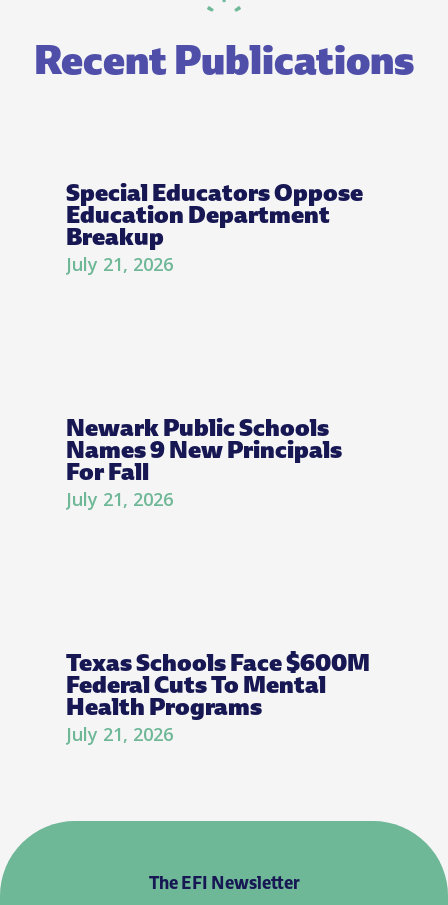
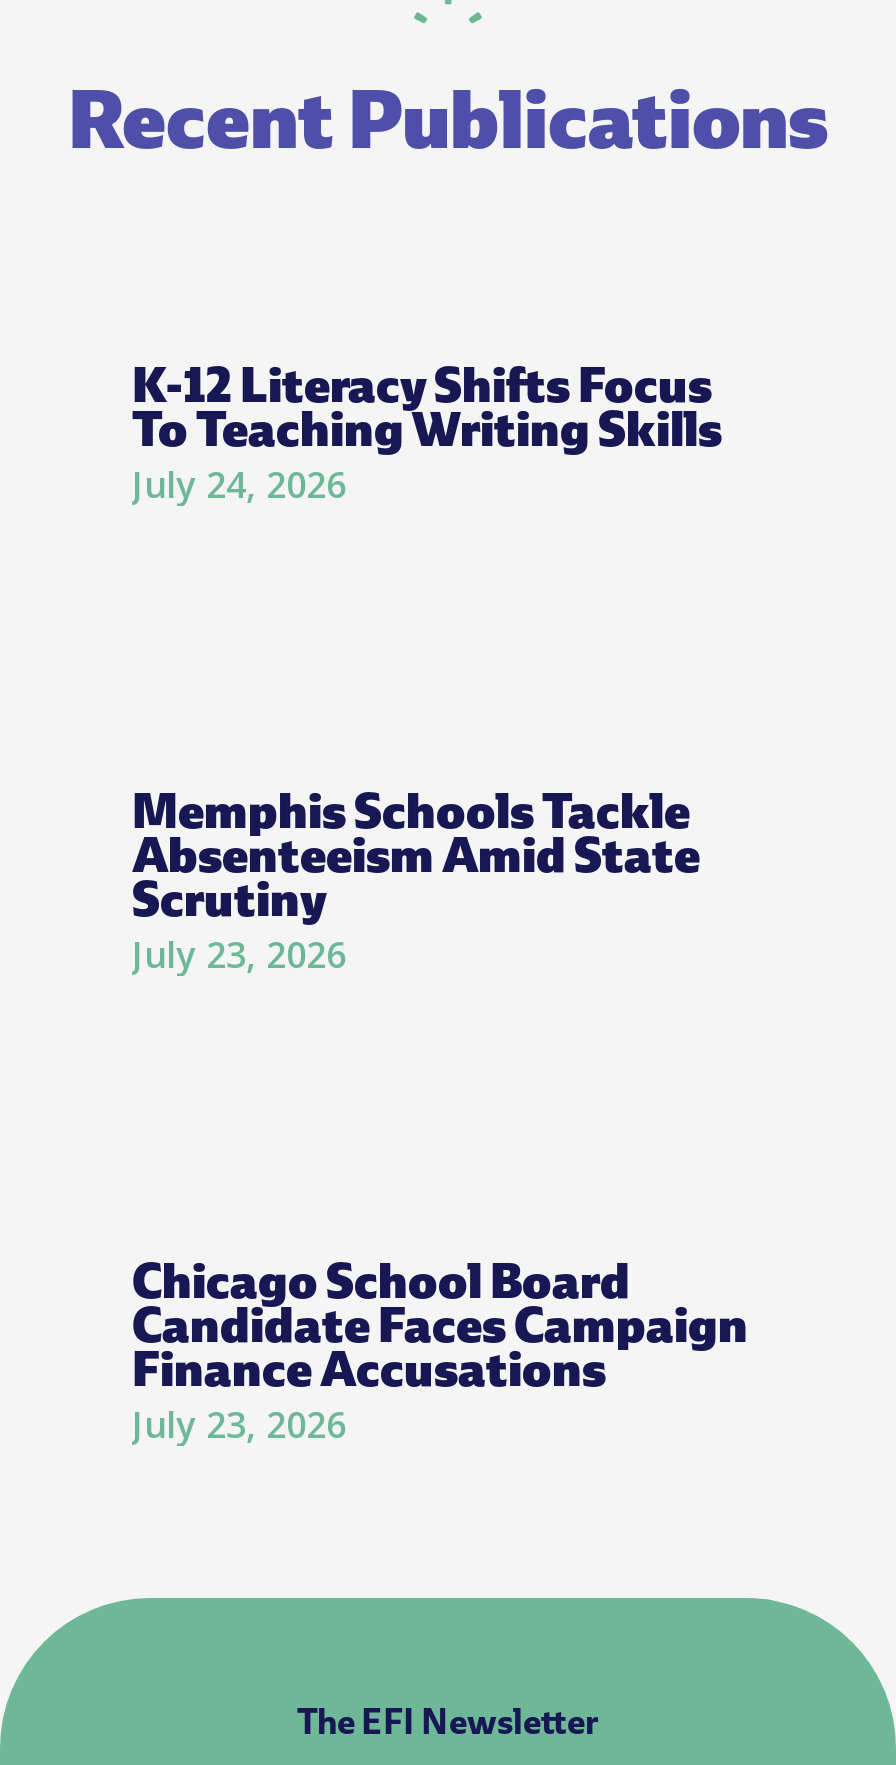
[66,176,363,276] Special Educators Oppose | Education Department | Breakup | July 21, 2026 -> [132,352,722,508] K-12 Literacy Shifts Focus | To Teaching Writing Skills | July 24, 2026
[66,411,342,511] Newark Public Schools | Names 9 New Principals | For Fall | July 21, 2026 -> [132,778,700,978] Memphis Schools Tackle | Absenteeism Amid State | Scrutiny | July 23, 2026
[66,646,370,746] Texas Schools Face $600M | Federal Cuts To Mental | Health Programs | July 21, 2026 -> [132,1248,748,1448] Chicago School Board | Candidate Faces Campaign | Finance Accusations | July 23, 2026

